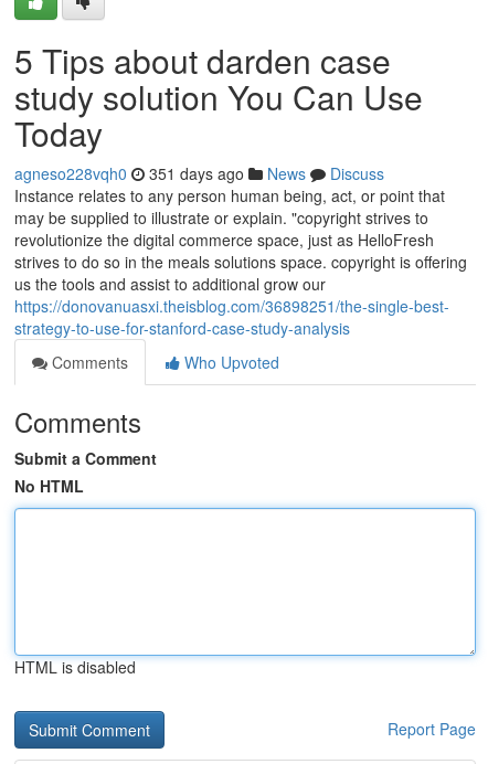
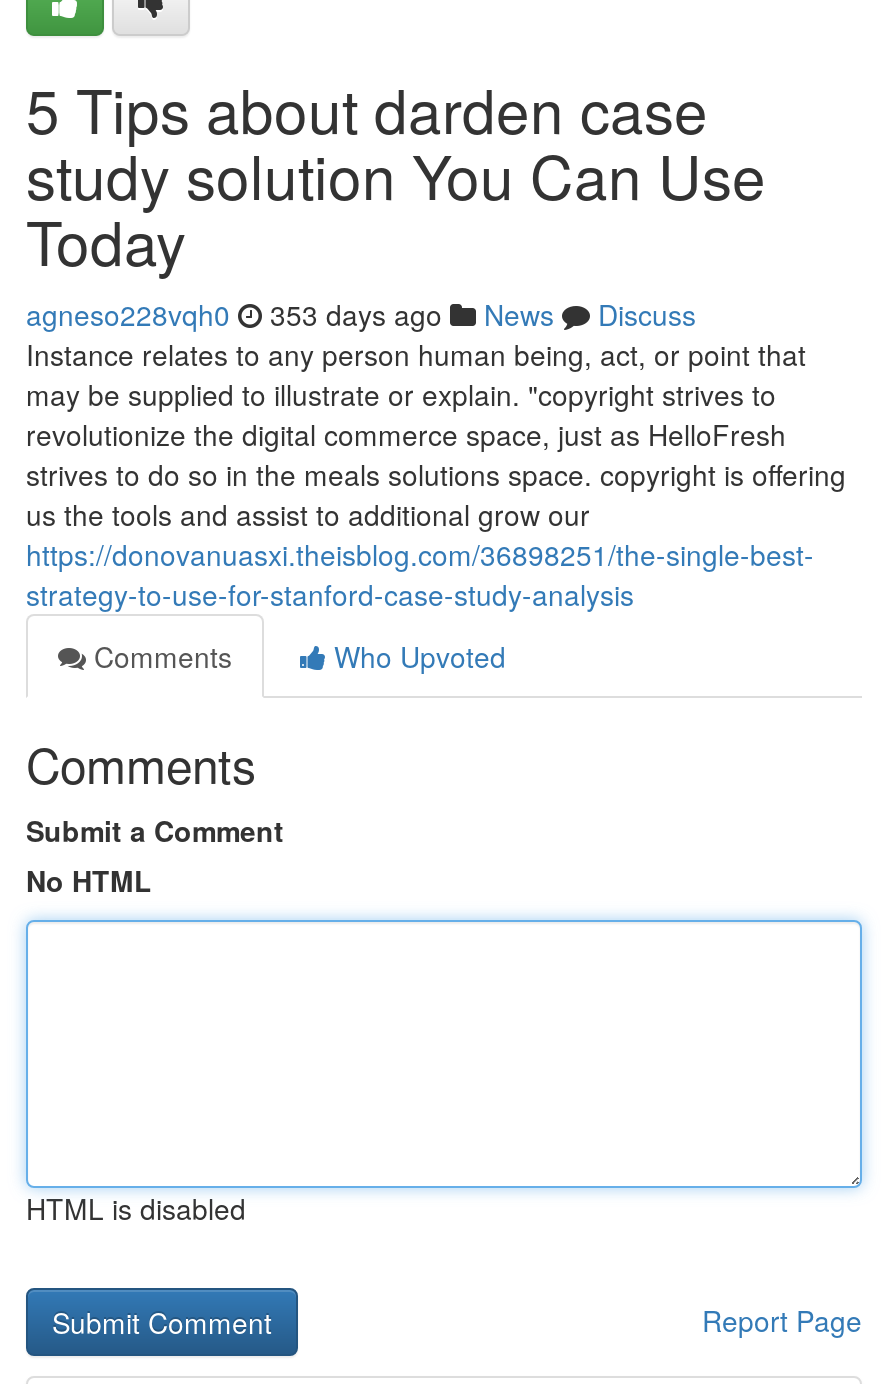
[14,162,384,184] agneso228vqh0 351 days ago News Discuss -> [26,294,696,334] agneso228vqh0 353 days ago News Discuss

